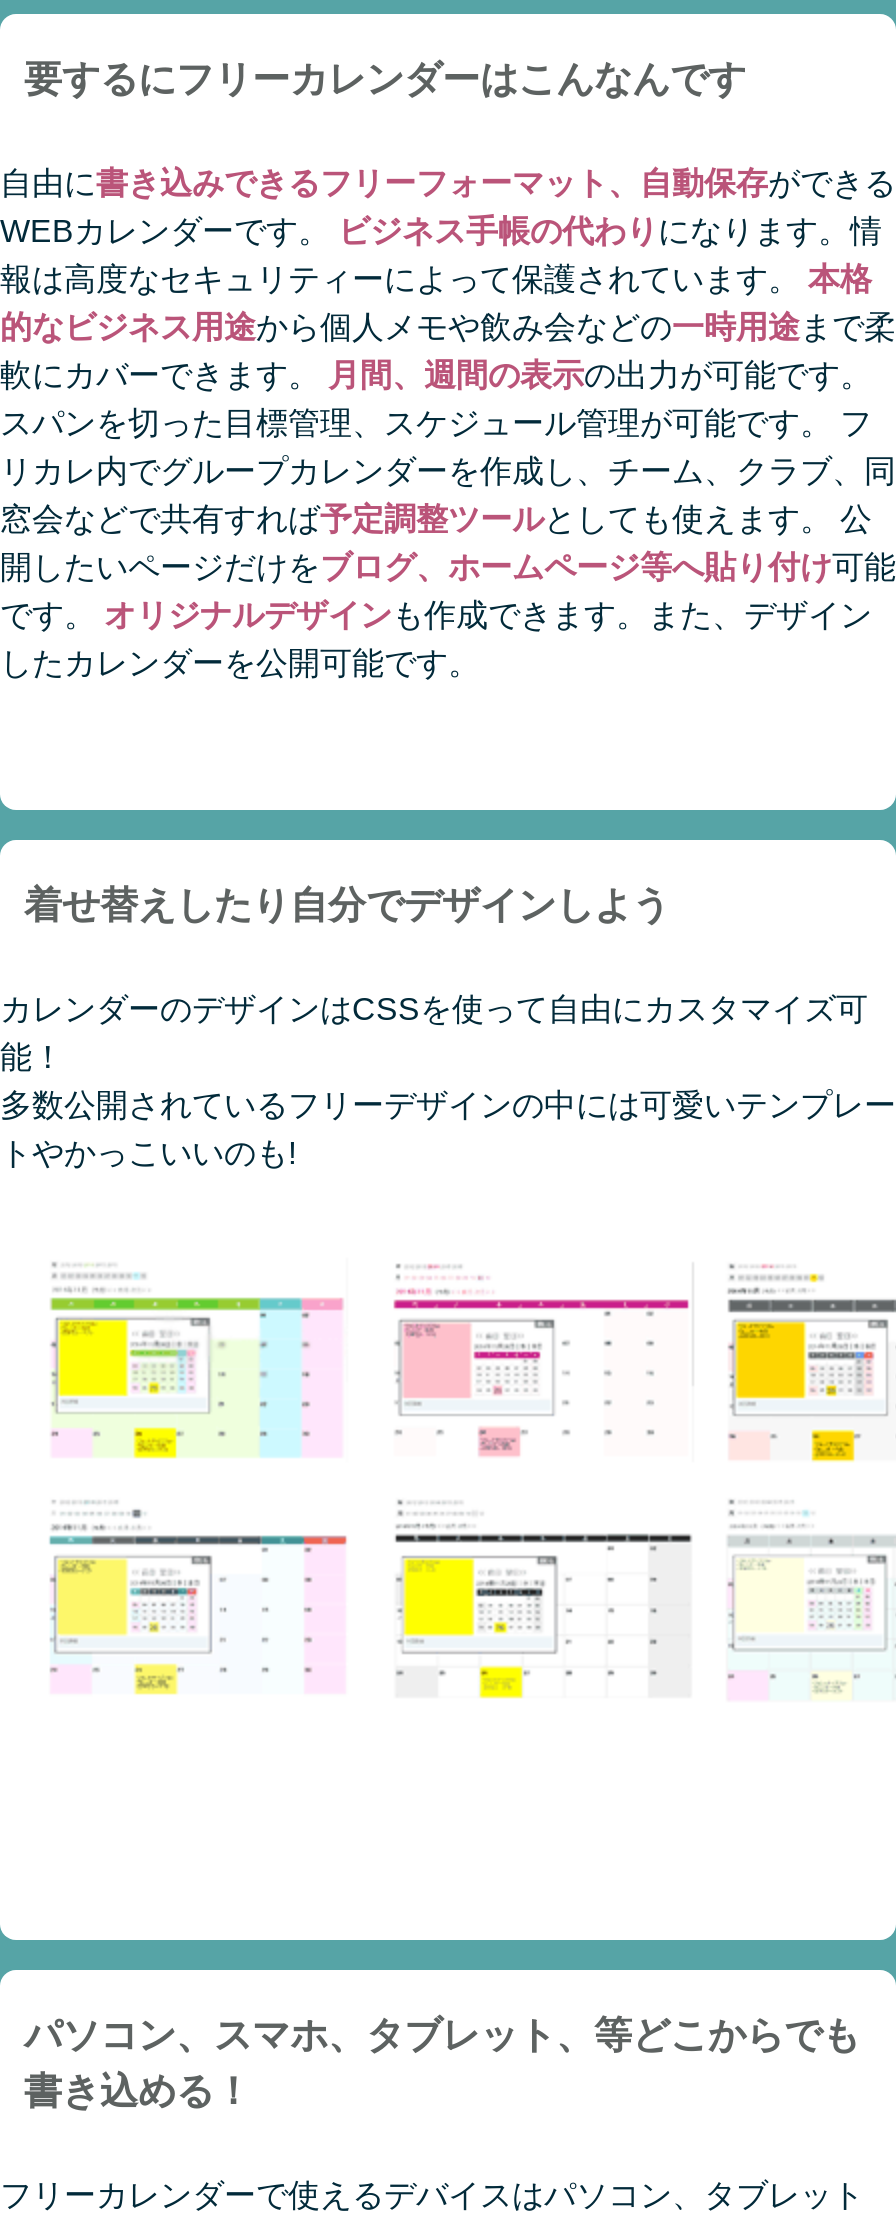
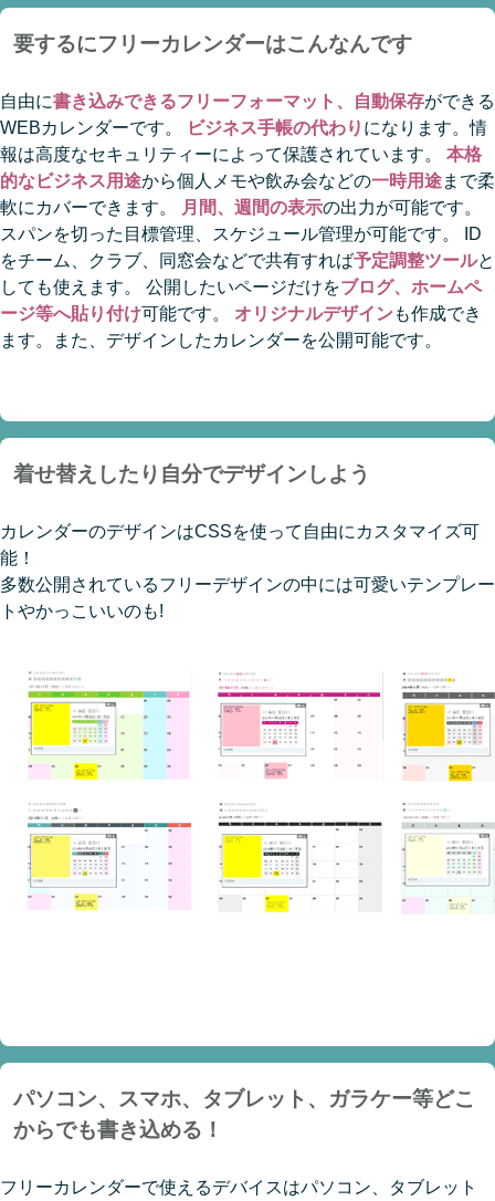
[0,406,896,680] スパンを切った目標管理、スケジュール管理が可能です。 フ | リカレ内でグループカレンダーを作成し、チーム、クラブ、同 | 窓会などで共有すれば予定調整ツールとしても使えます。 公 | 開したいページだけをブログ、ホームページ等へ貼り付け可能 | です。オリジナルデザインも作成できます。また、デザイン | したカレンダーを公開可能です。 -> [0,224,495,349] スパンを切った目標管理、スケジュール管理が可能です。 ID | をチーム、クラブ、同窓会などで共有すれば予定調整ツールと | しても使えます。 公開したいページだけをブログ、ホームペ | ージ等へ貼り付け可能です。オリジナルデザインも作成でき | ます。また、デザインしたカレンダーを公開可能です。
[24,2014,860,2112] パソコン、スマホ、タブレット、等どこからでも | 書き込める！ -> [13,1087,475,1141] パソコン、スマホ、タブレット、ガラケー等どこ | からでも書き込める！

